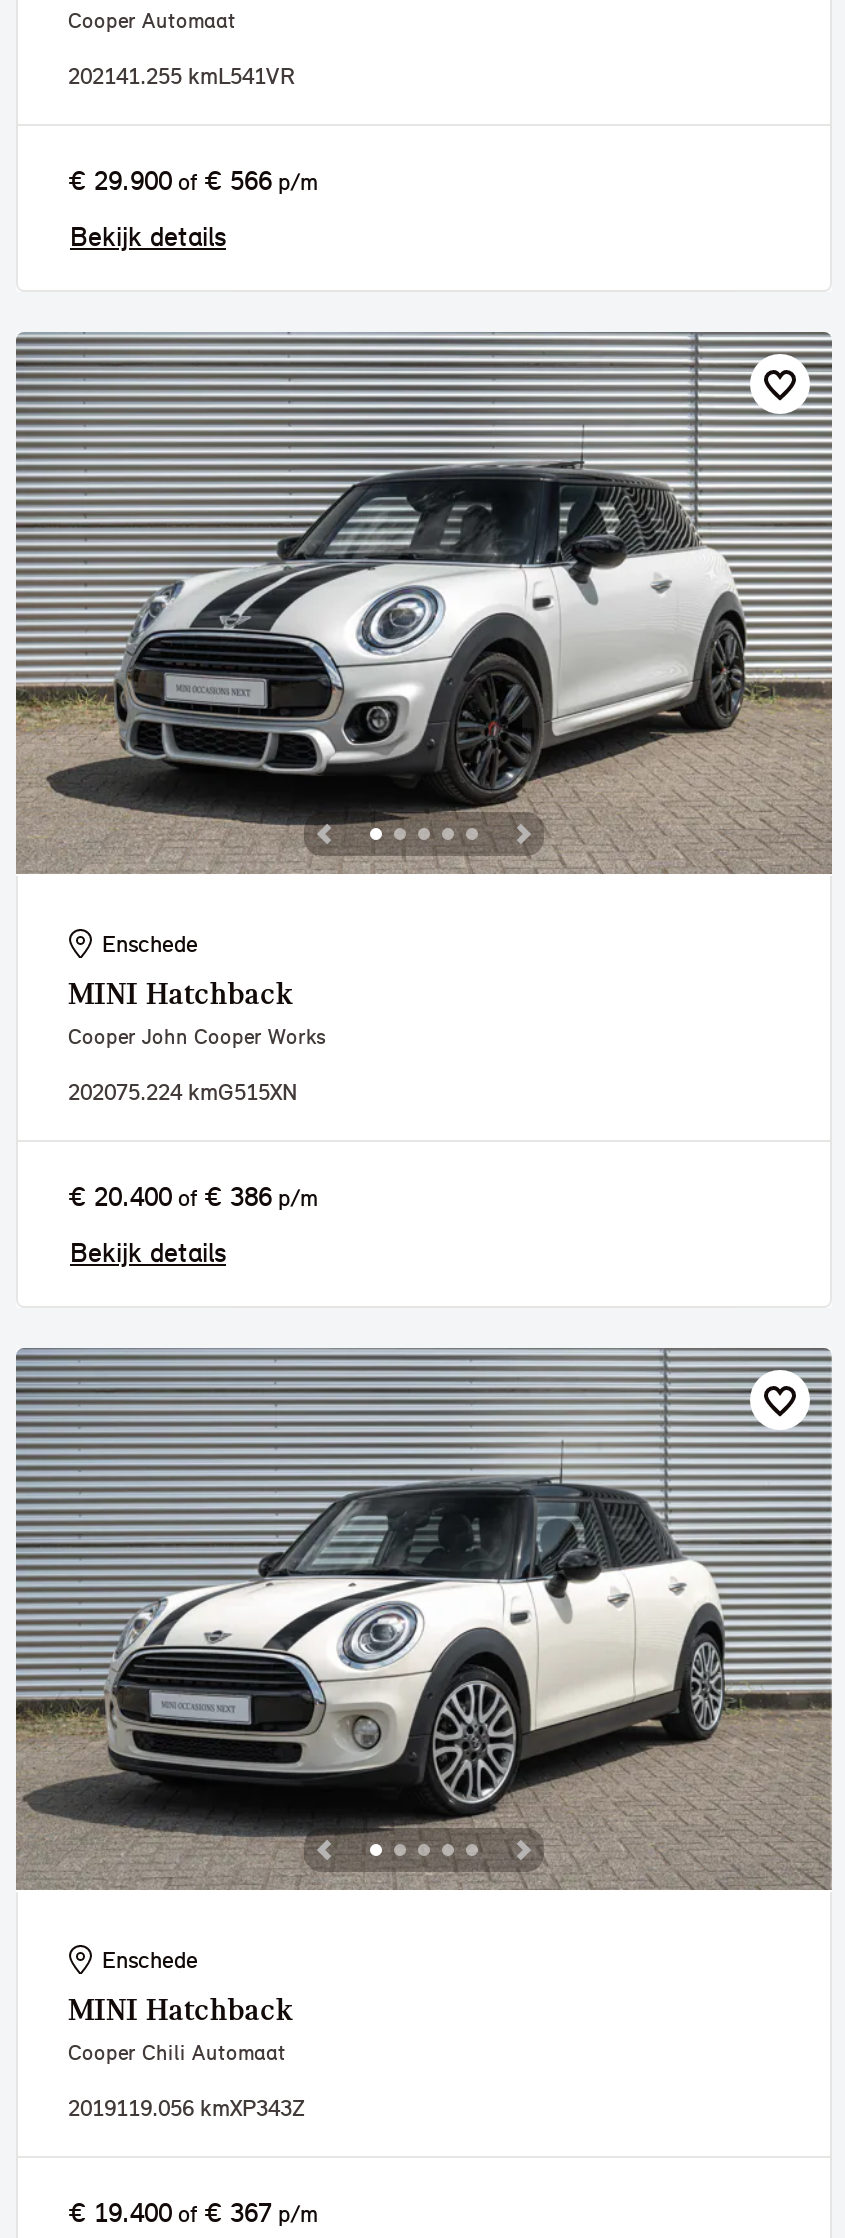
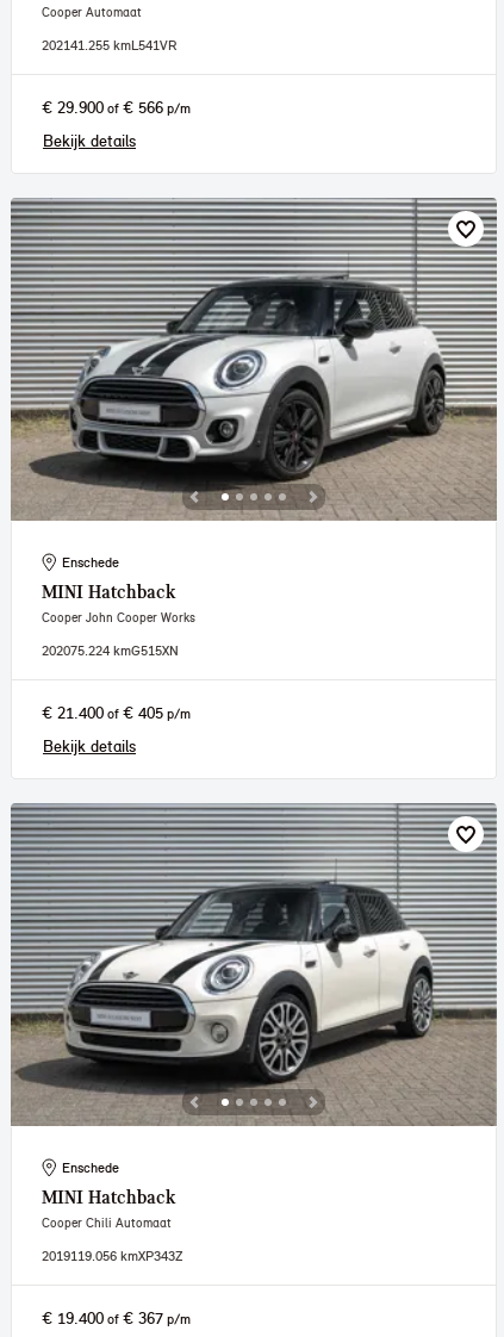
[68,1180,318,1212] € 20.400 of € 386 p/m -> [42,703,191,722] € 21.400 of € 405 p/m

